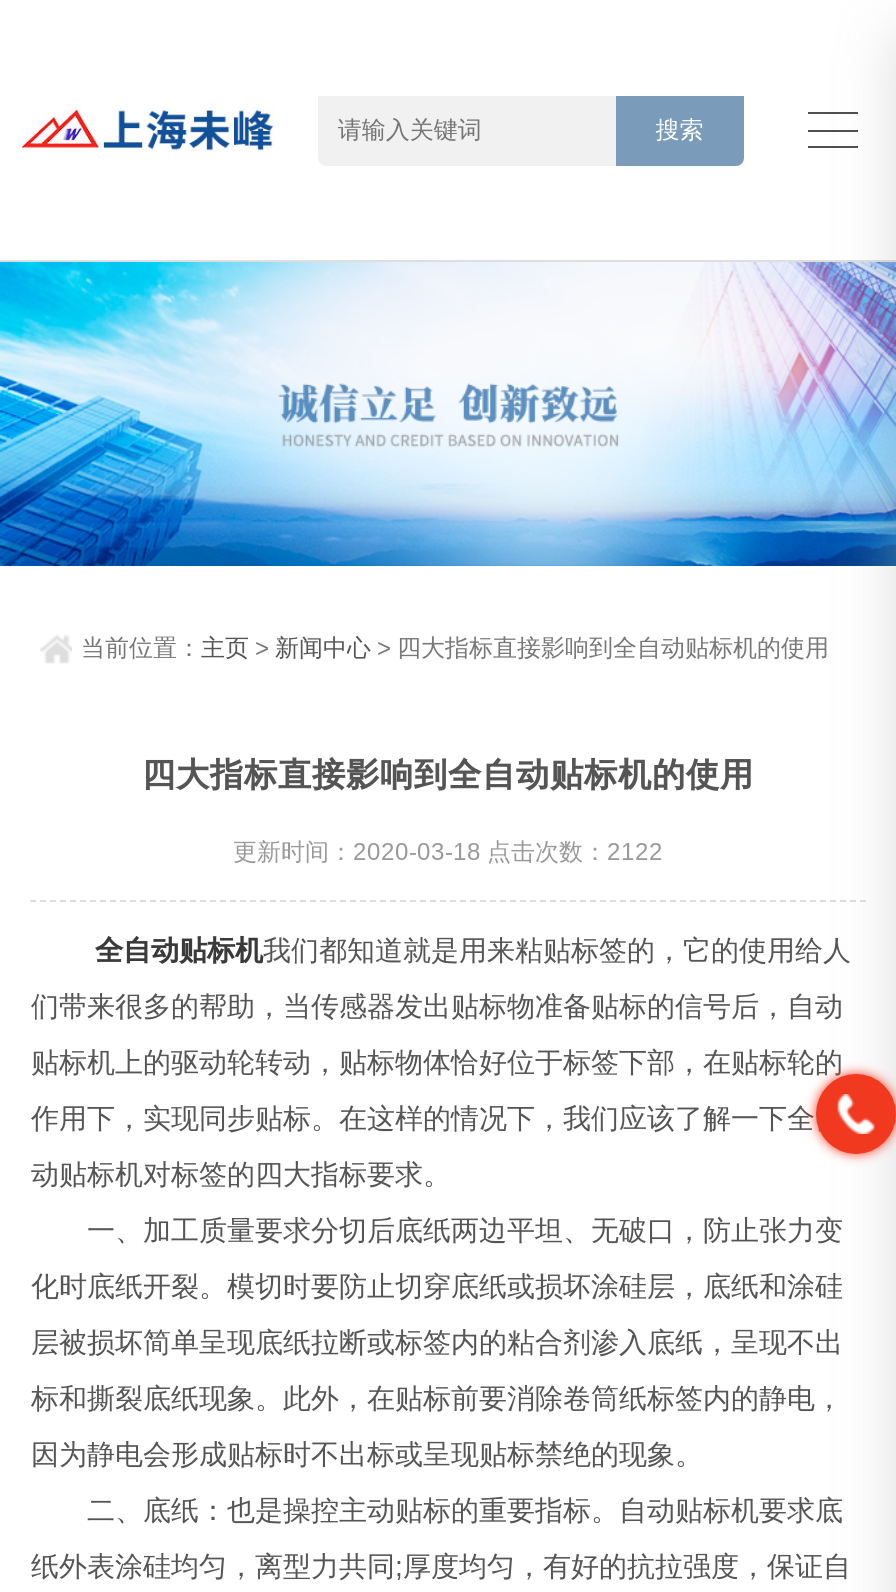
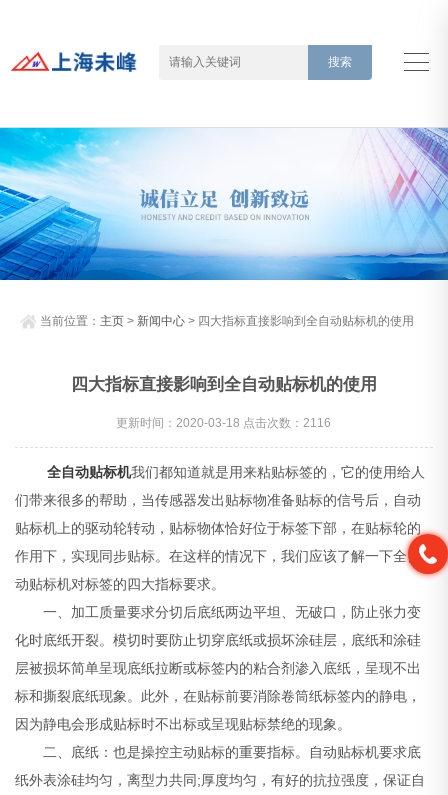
[233,838,663,866] 更新时间：2020-03-18 点击次数：2122 -> [116,416,331,430] 更新时间：2020-03-18 点击次数：2116

